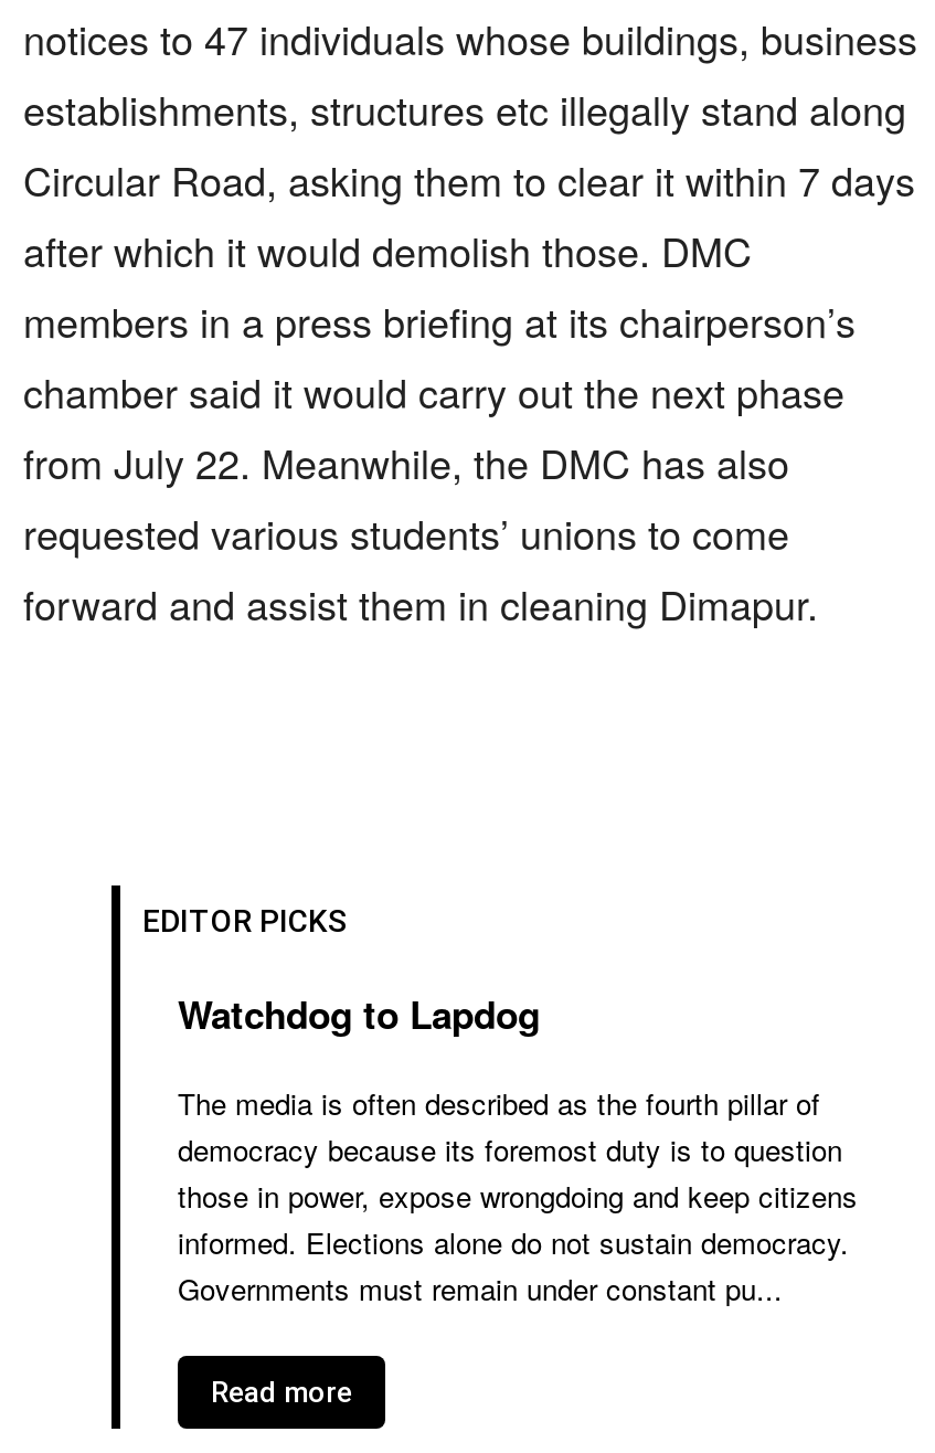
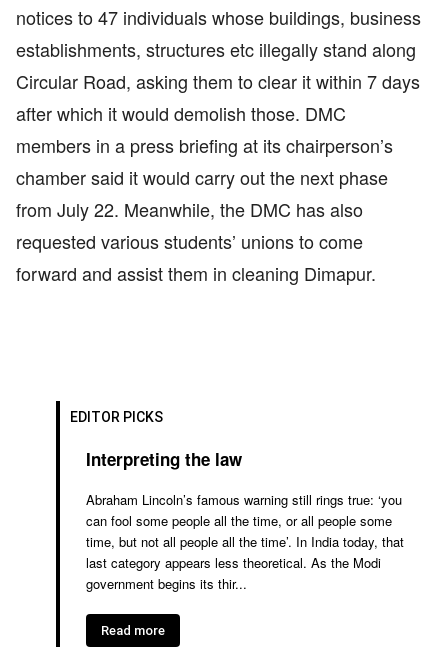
[178,988,540,1041] Watchdog to Lapdog -> [86,447,242,471] Interpreting the law
[178,1083,858,1310] The media is often described as the fourth pillar of | democracy because its foremost duty is to question | those in power, expose wrongdoing and keep citizens | informed. Elections alone do not sustain democracy. | Governments must remain under constant pu... -> [86,490,404,593] Abraham Lincoln’s famous warning still rings true: ‘you | can fool some people all the time, or all people some | time, but not all people all the time’. In India today, that | last category appears less theoretical. As the Modi | government begins its thir...

